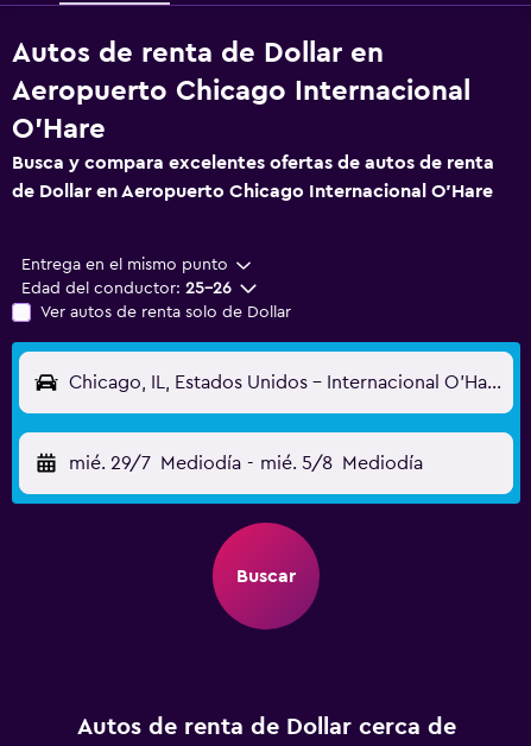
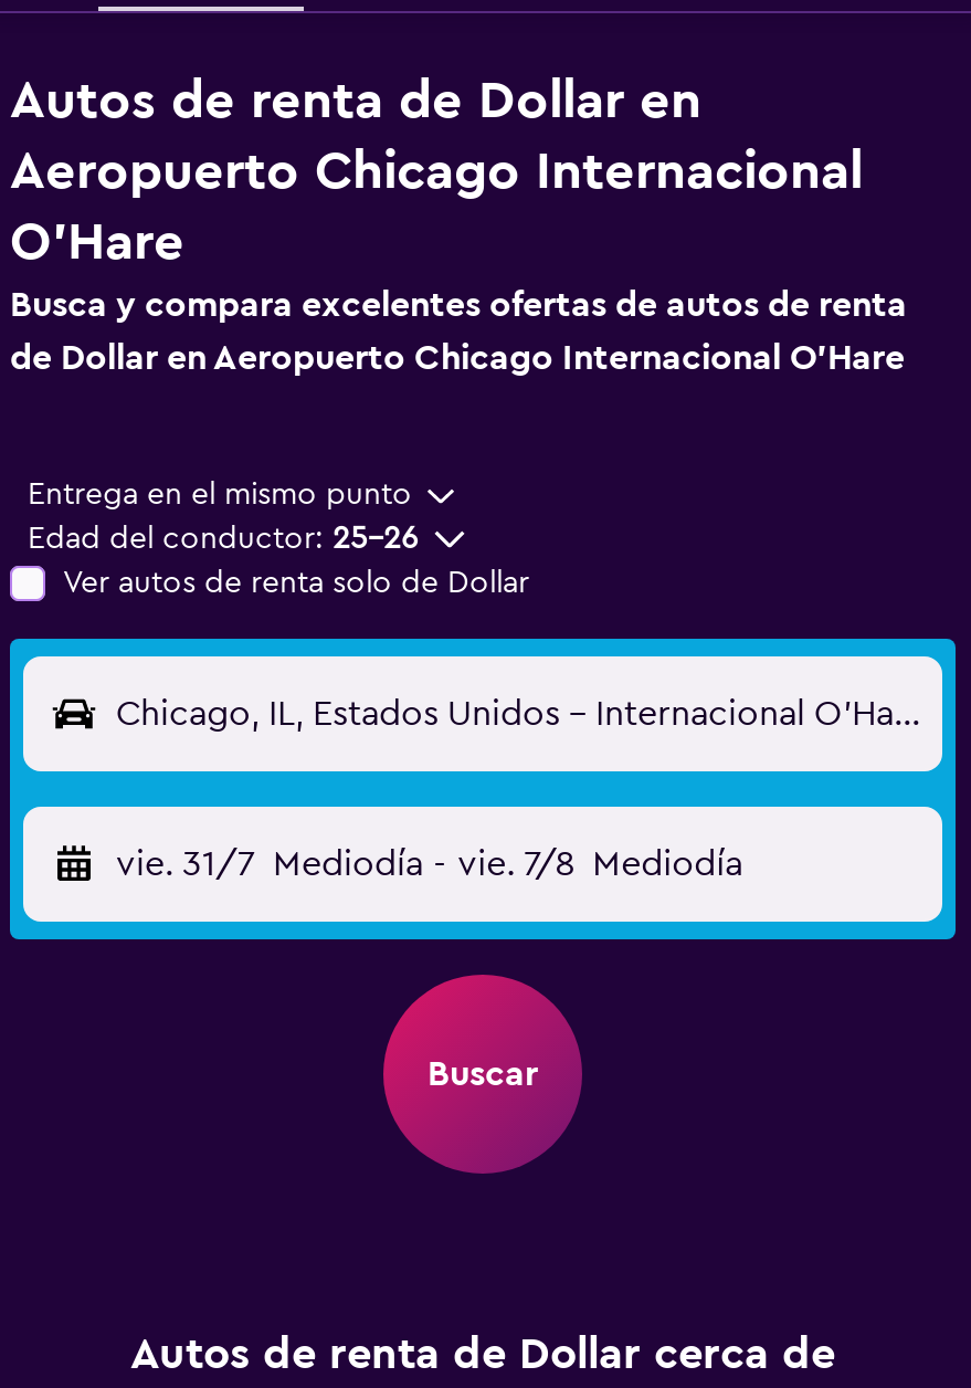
[69,454,422,473] mié. 29/7 Mediodía - mié. 5/8 Mediodía -> [116,847,743,882] vie. 31/7 Mediodía - vie. 7/8 Mediodía

